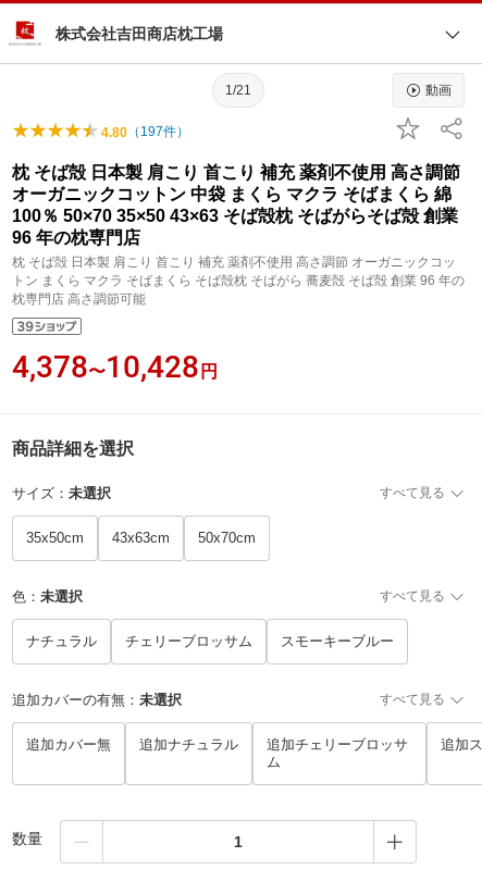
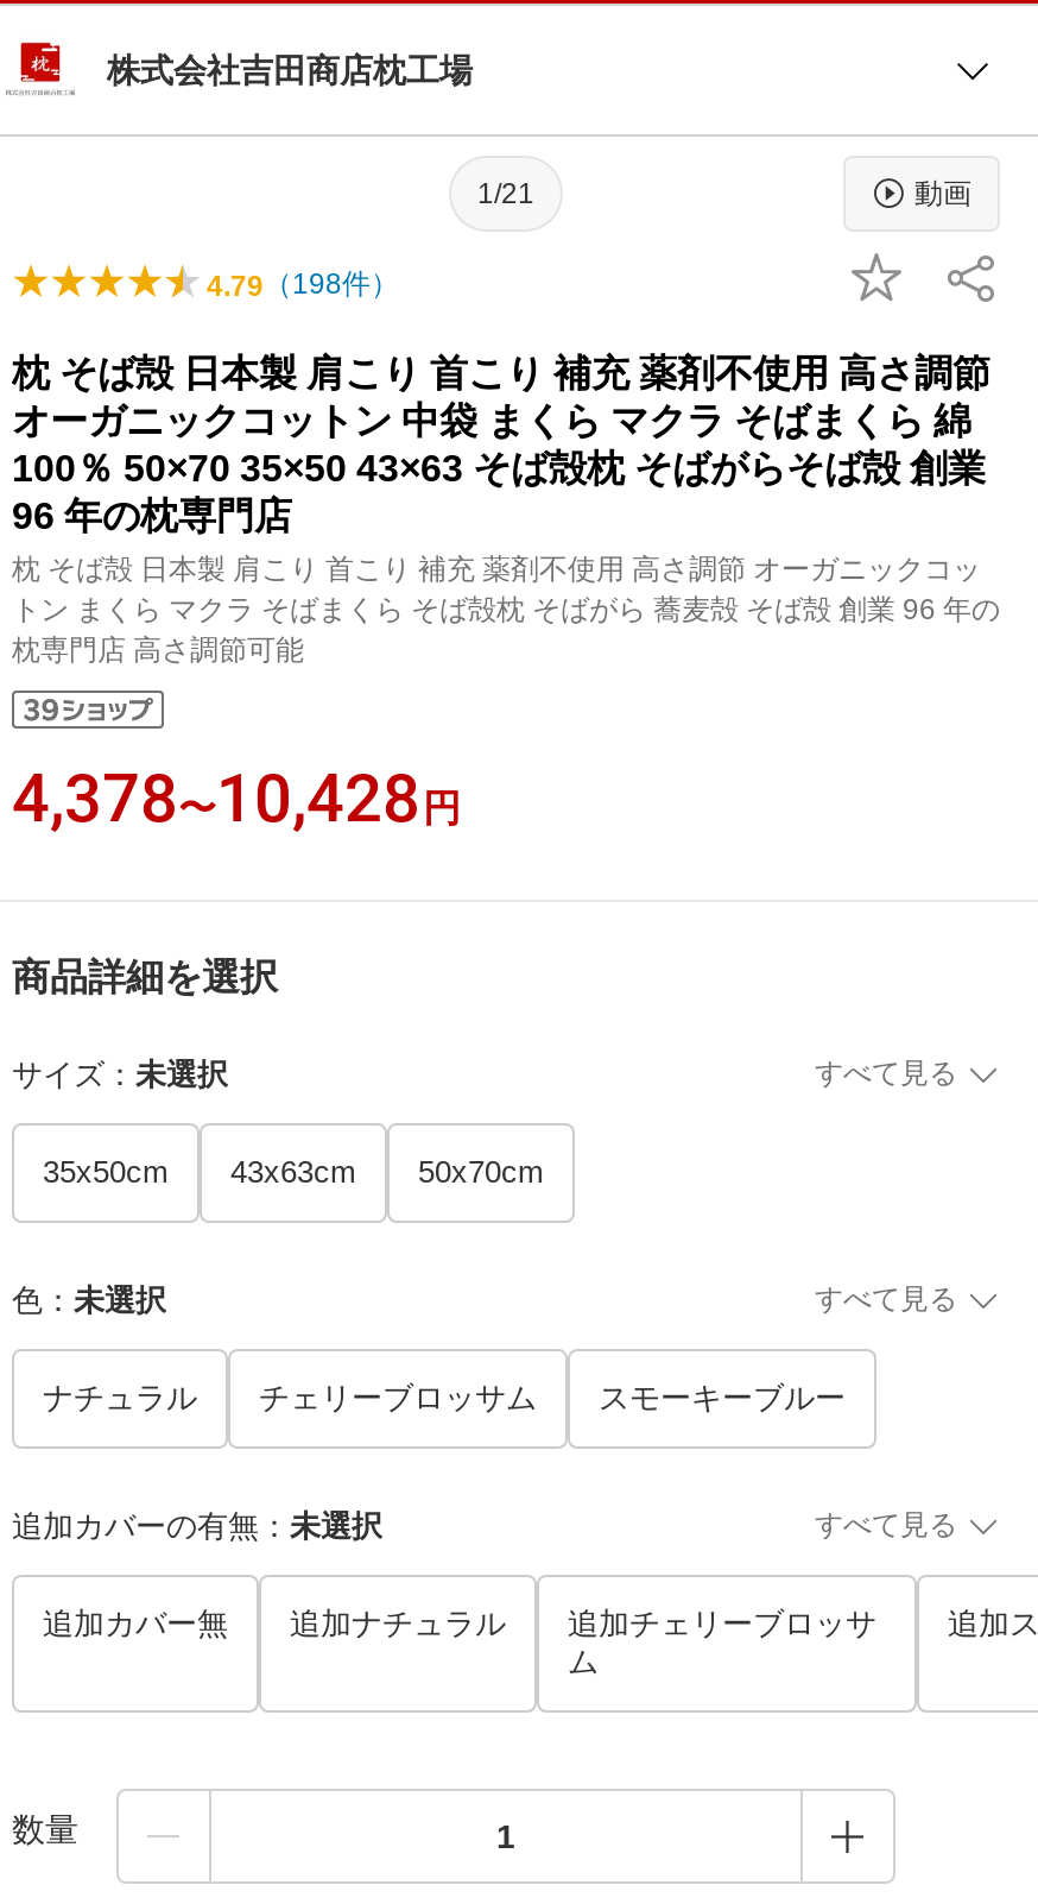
[101,124,189,140] 4.80（197件） -> [207,267,399,303] 4.79（198件）

